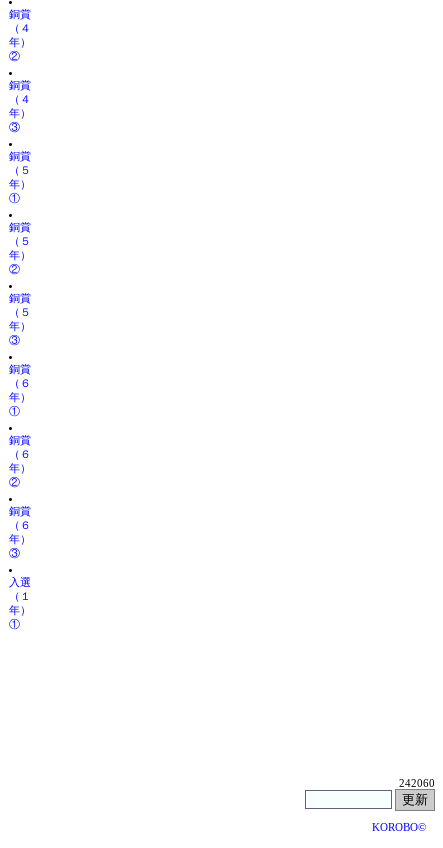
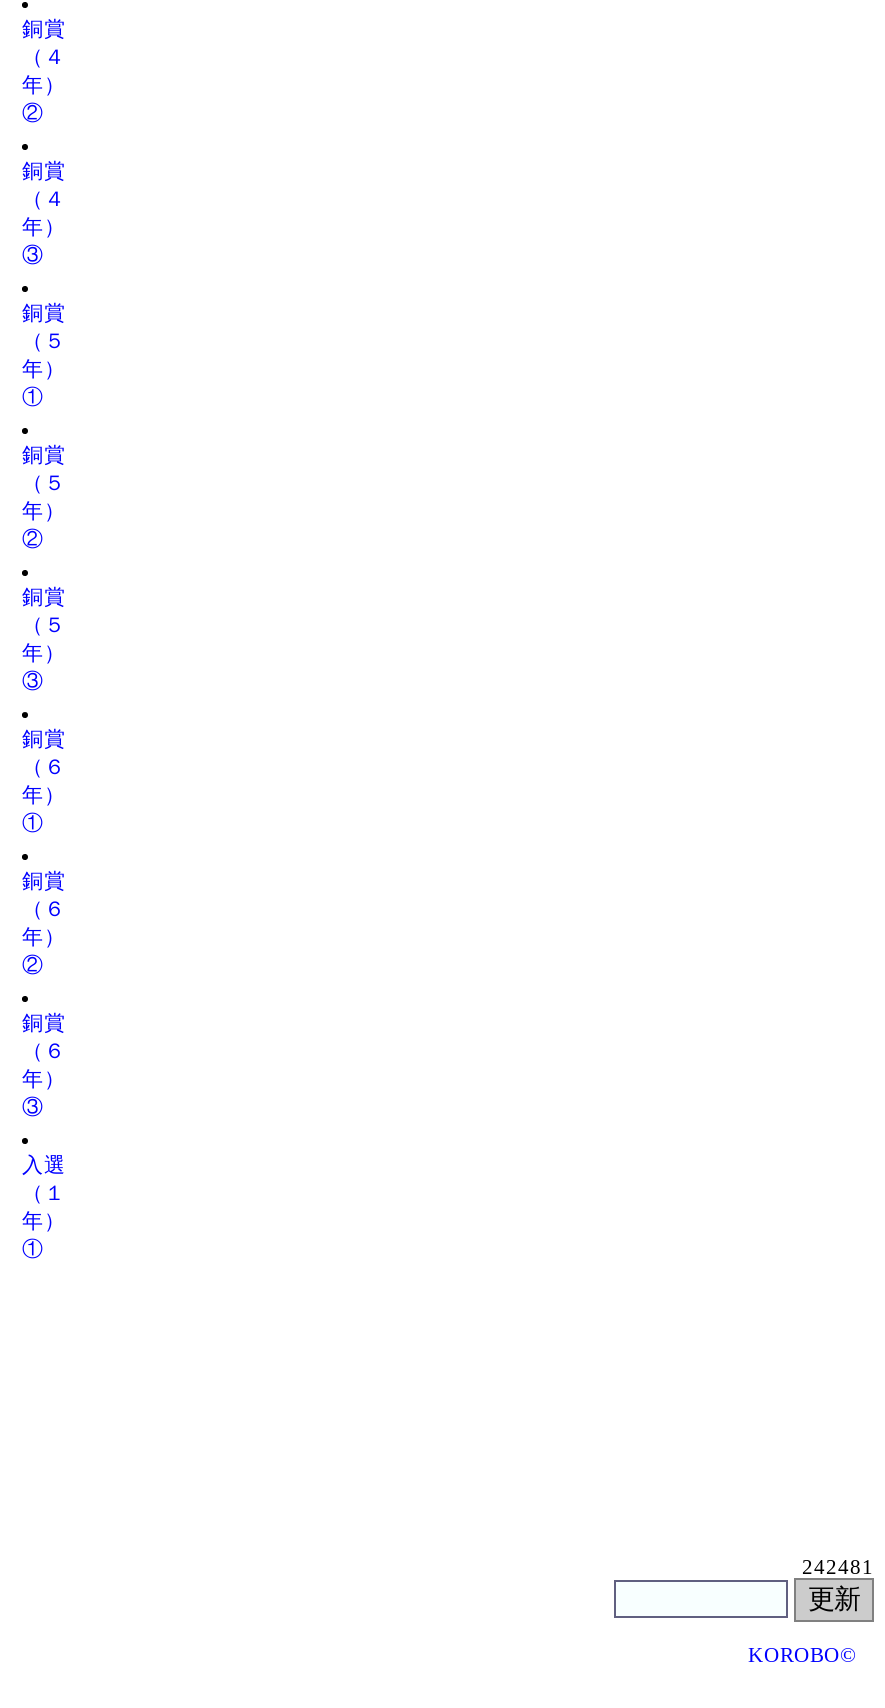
[399,778,435,789] 242060 -> [802,1556,874,1578] 242481

